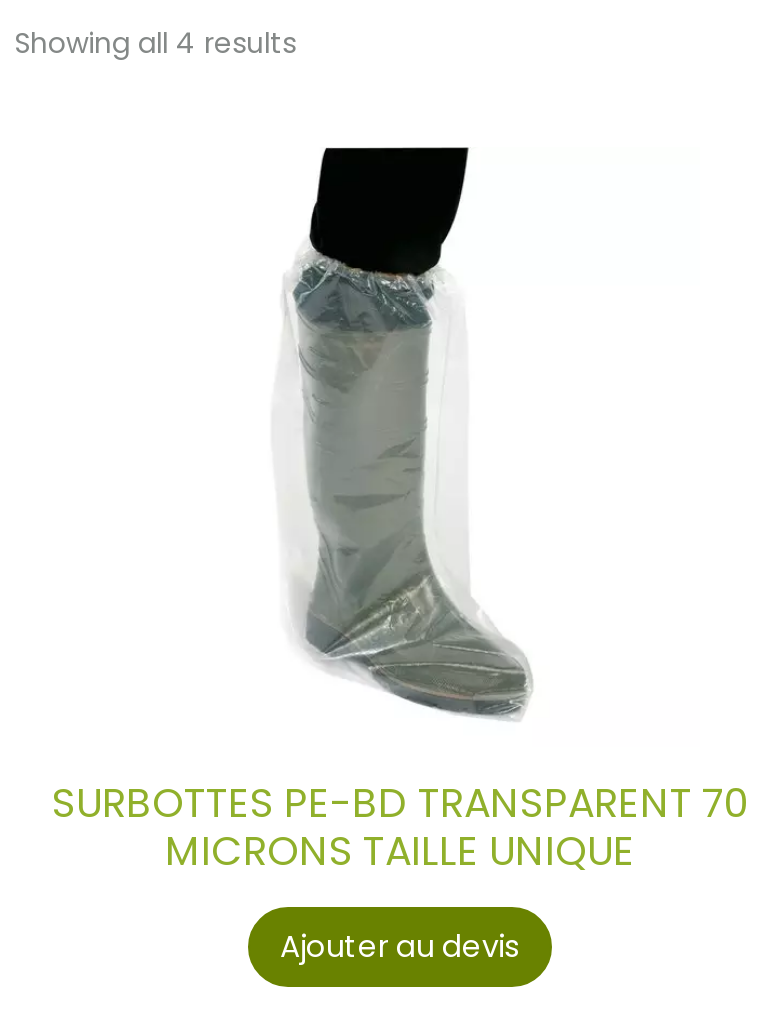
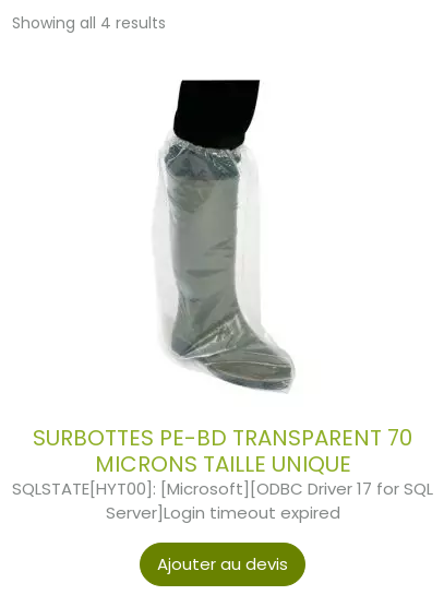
none -> [12,477,433,524] SQLSTATE[HYT00]: [Microsoft][ODBC Driver 17 for SQL | Server]Login timeout expired

